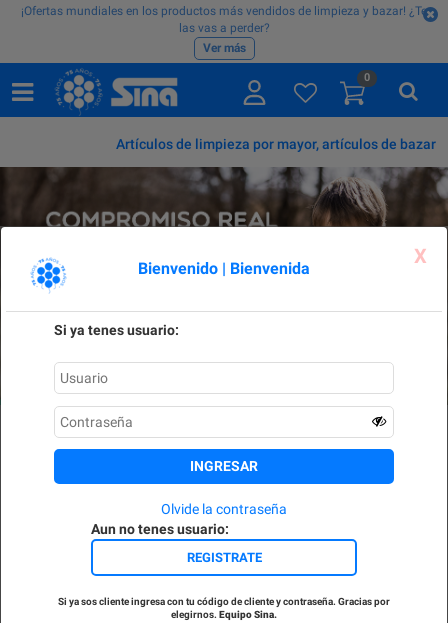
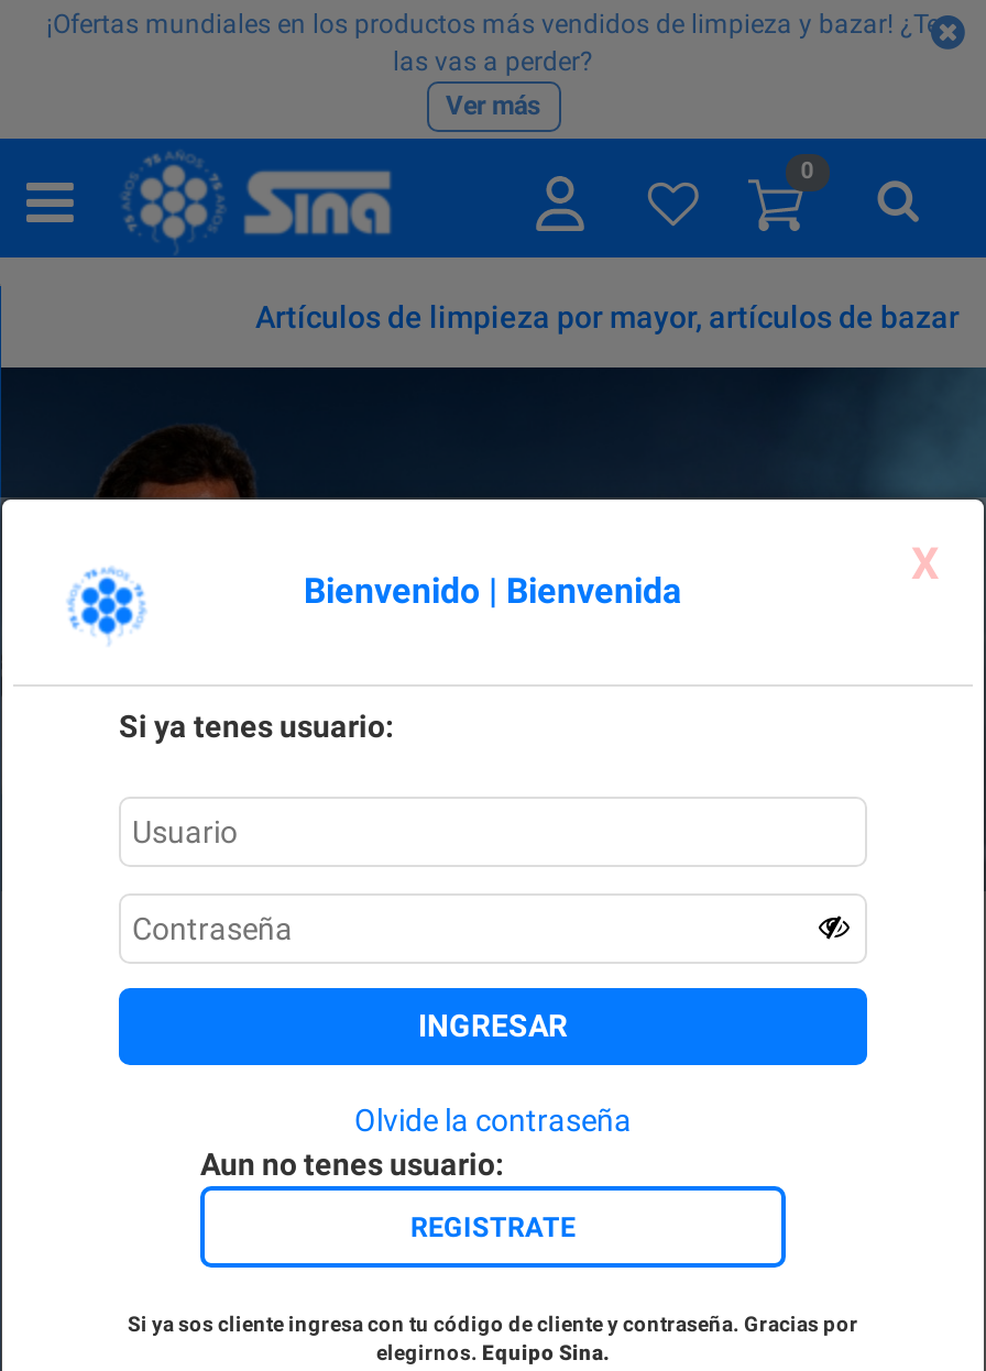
[3,167,445,227] [image] -> [7,365,979,500] [image]

